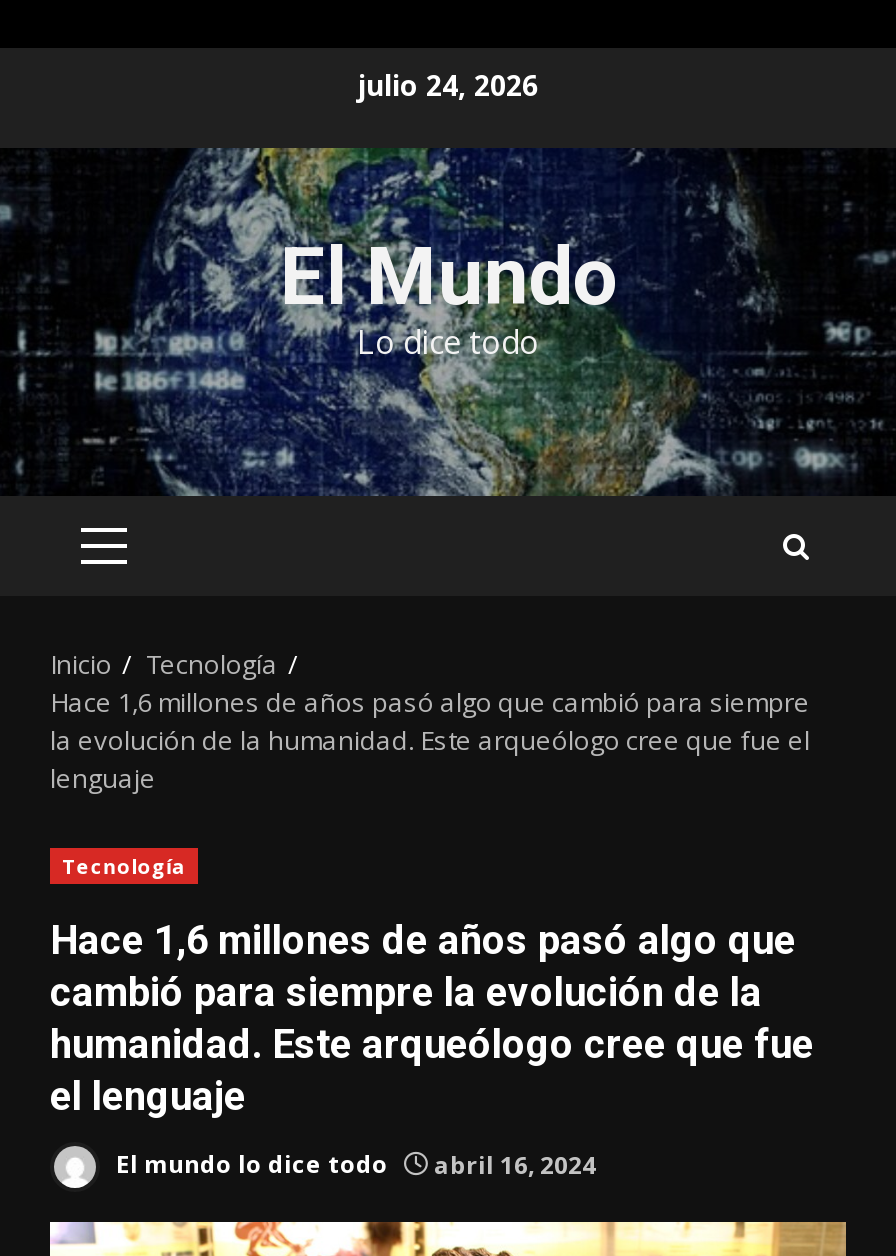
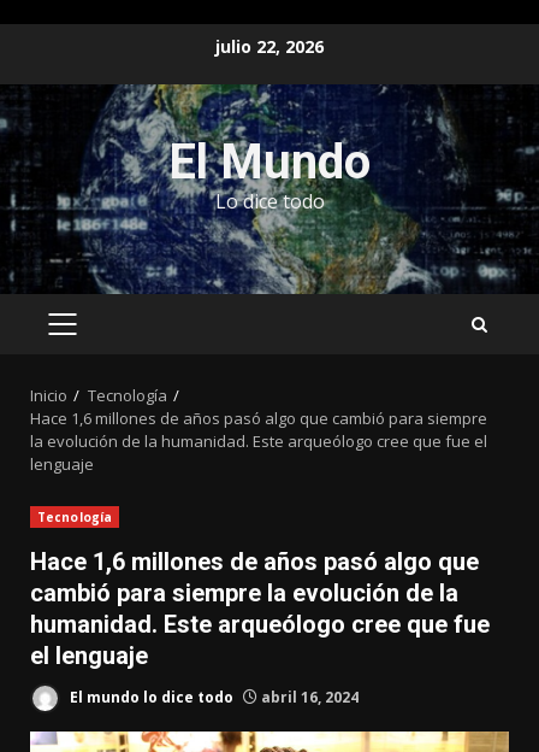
[358,65,538,103] julio 24, 2026 -> [215,34,324,57] julio 22, 2026

